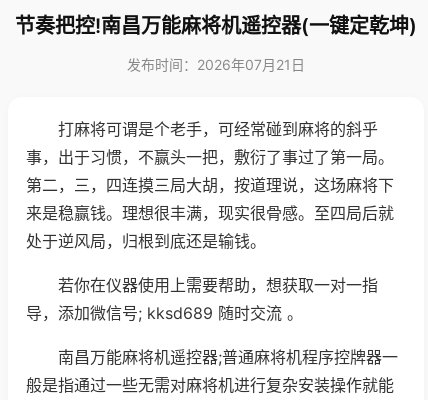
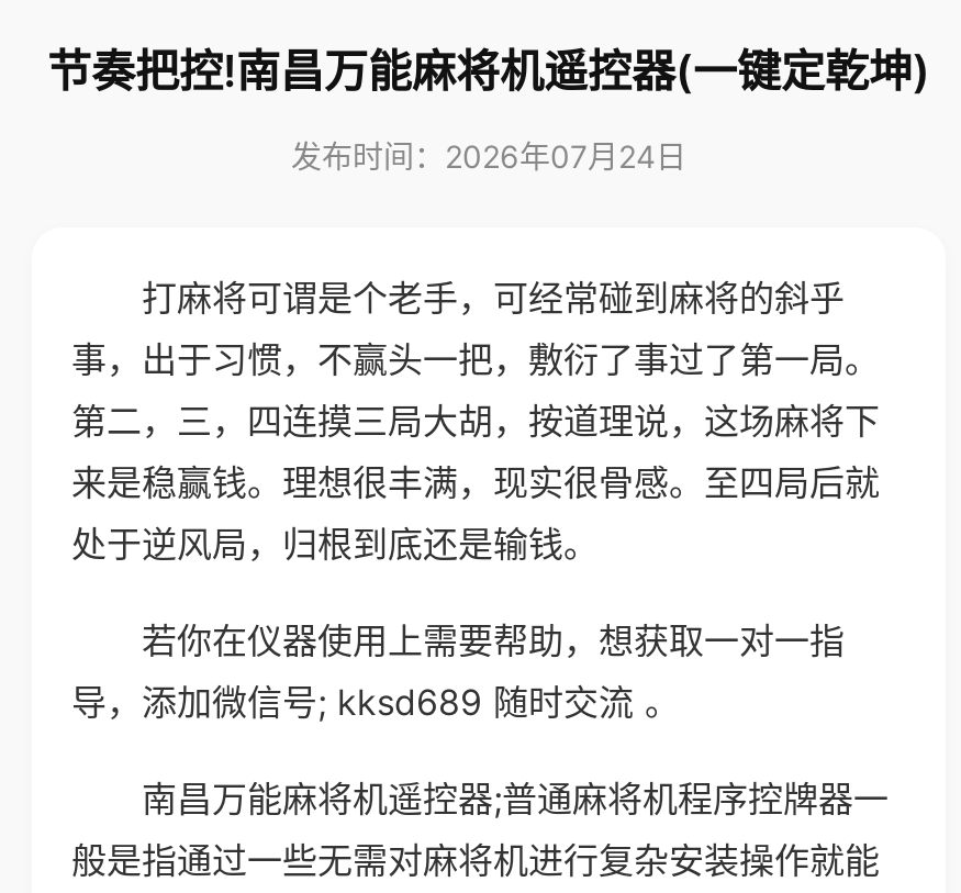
[127,56,305,73] 发布时间：2026年07月21日 -> [291,137,686,175] 发布时间：2026年07月24日

